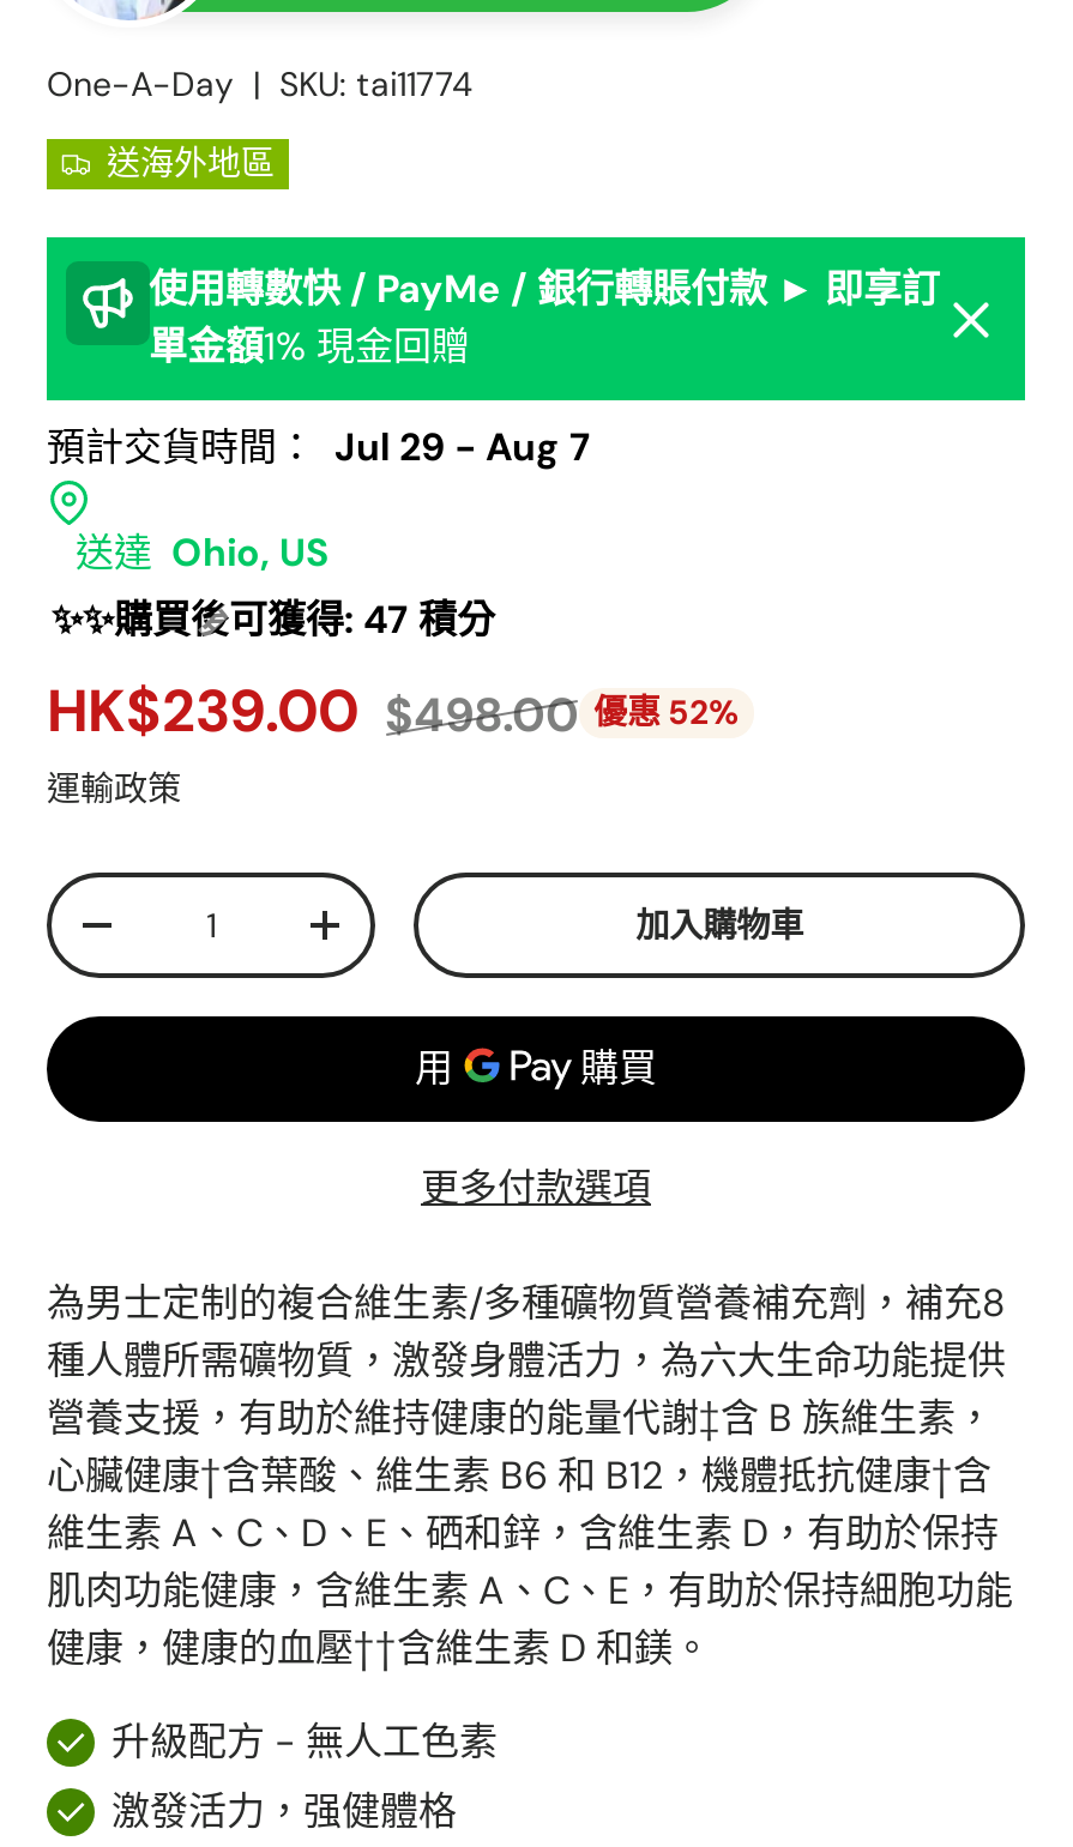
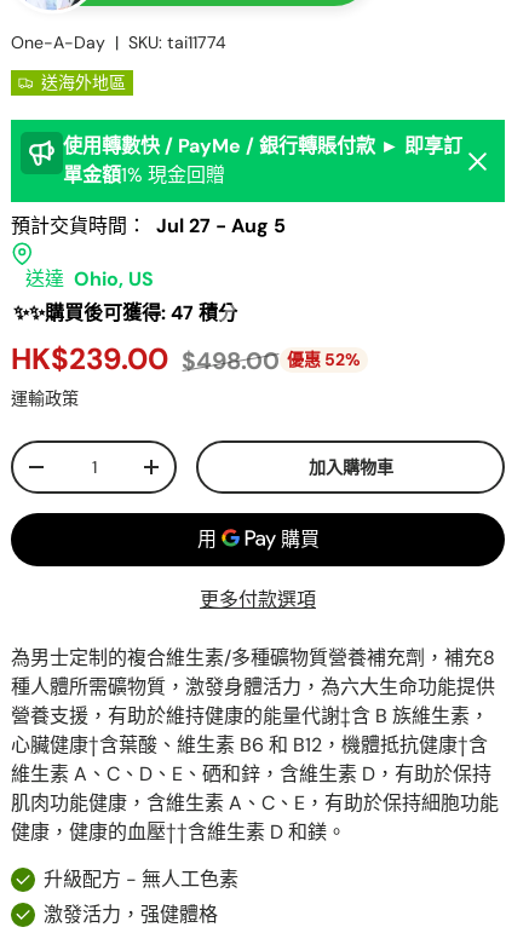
[47,422,591,472] 預計交貨時間： Jul 29 - Aug 7 -> [11,213,286,239] 預計交貨時間： Jul 27 - Aug 5

